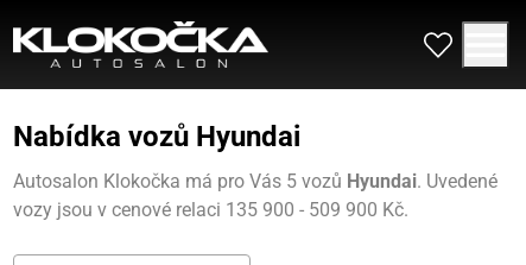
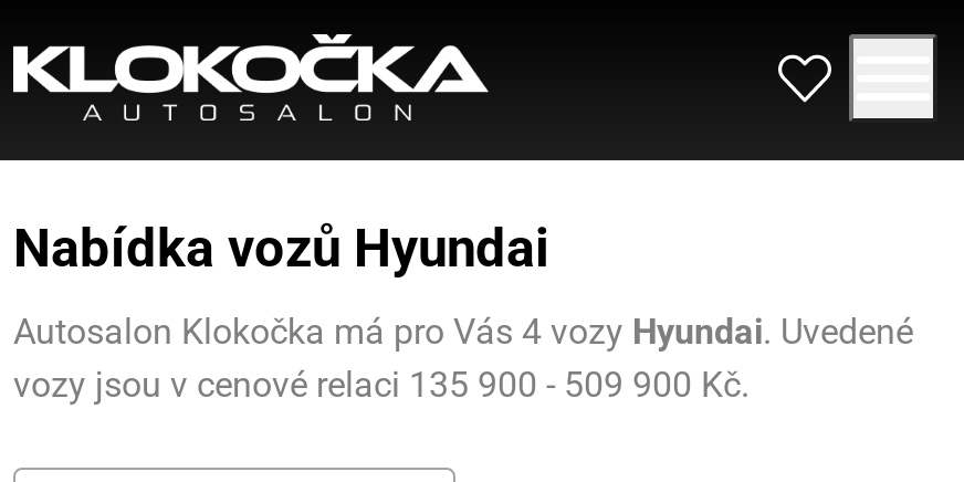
[13,170,498,193] Autosalon Klokočka má pro Vás 5 vozů Hyundai. Uvedené -> [13,311,913,353] Autosalon Klokočka má pro Vás 4 vozy Hyundai. Uvedené

